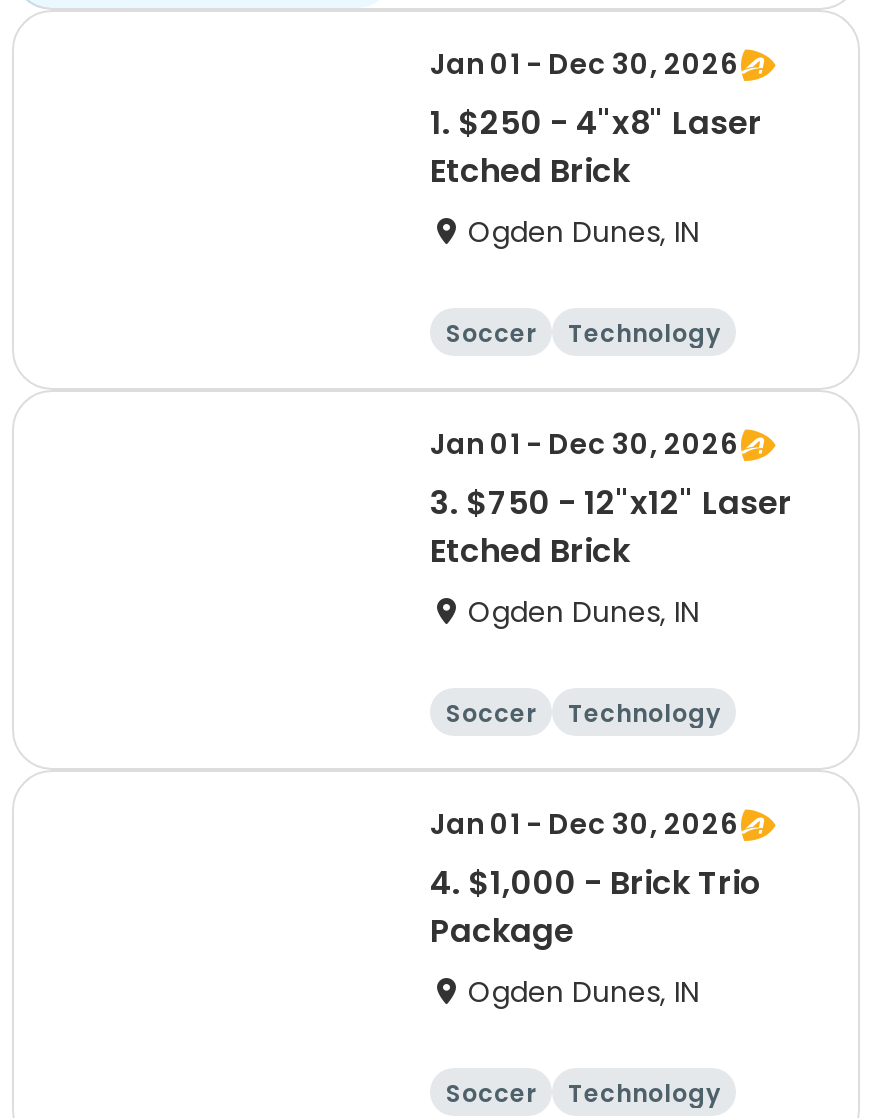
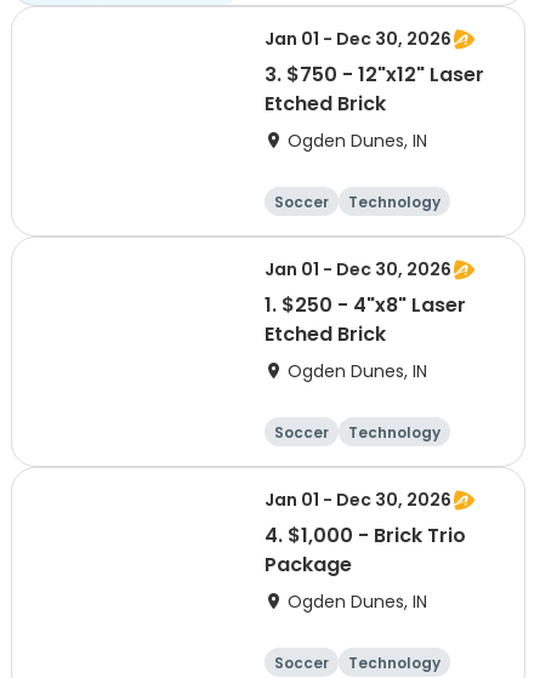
[430,100,762,146] 1. $250 - 4"x8" Laser -> [265,61,484,89] 3. $750 - 12"x12" Laser
[430,480,792,526] 3. $750 - 12"x12" Laser -> [265,291,466,319] 1. $250 - 4"x8" Laser

